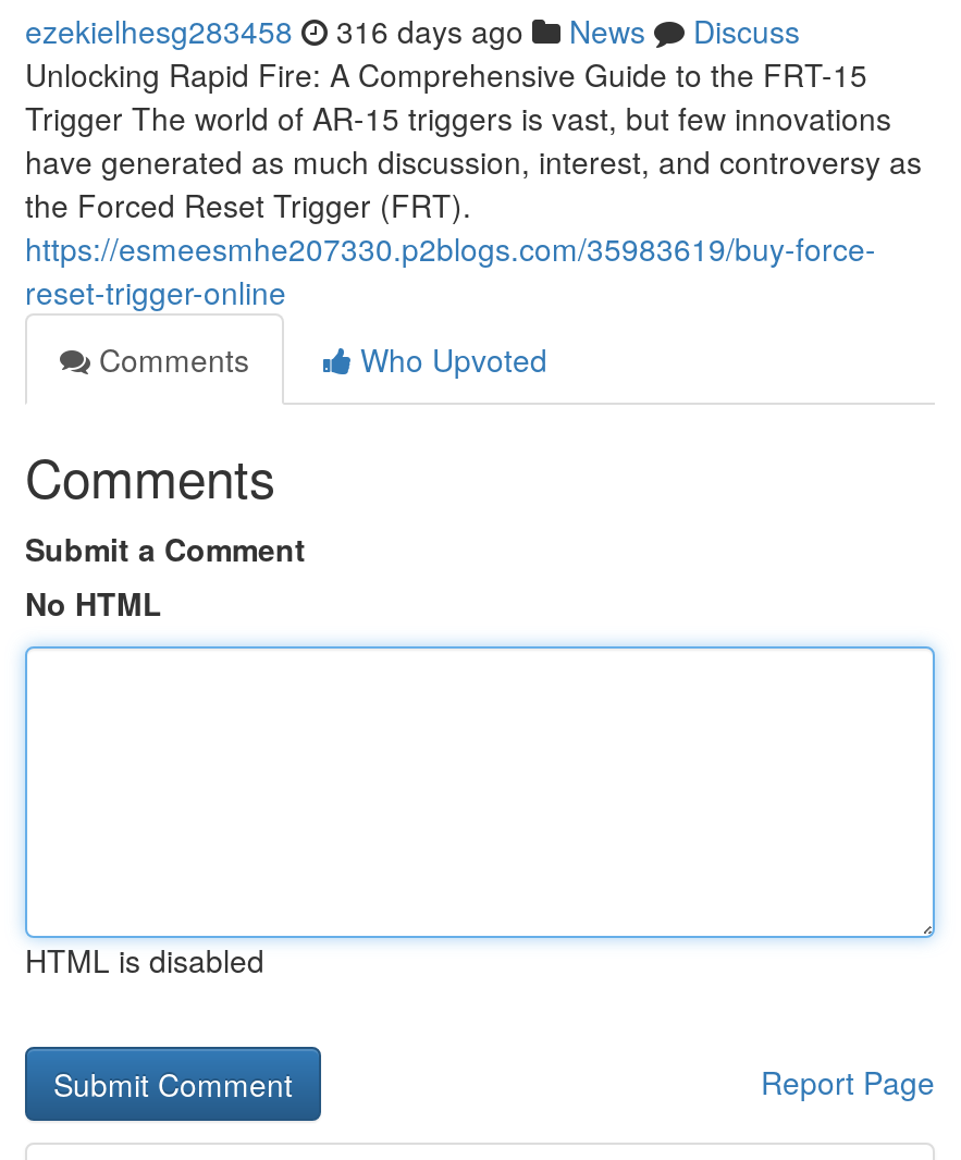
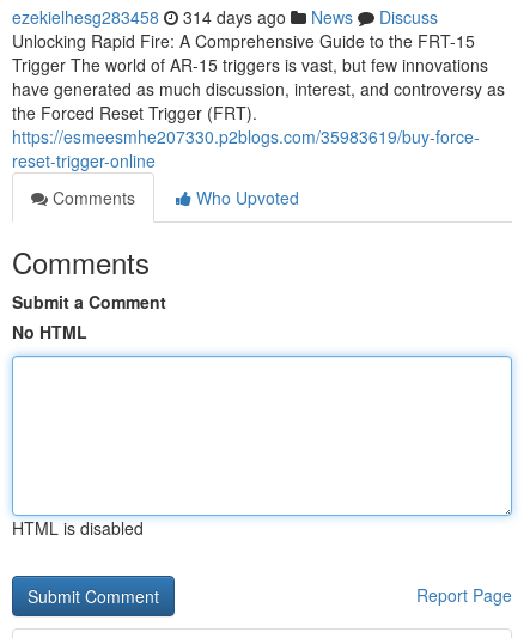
[25,9,800,52] ezekielhesg283458 316 days ago News Discuss -> [12,5,438,29] ezekielhesg283458 314 days ago News Discuss

